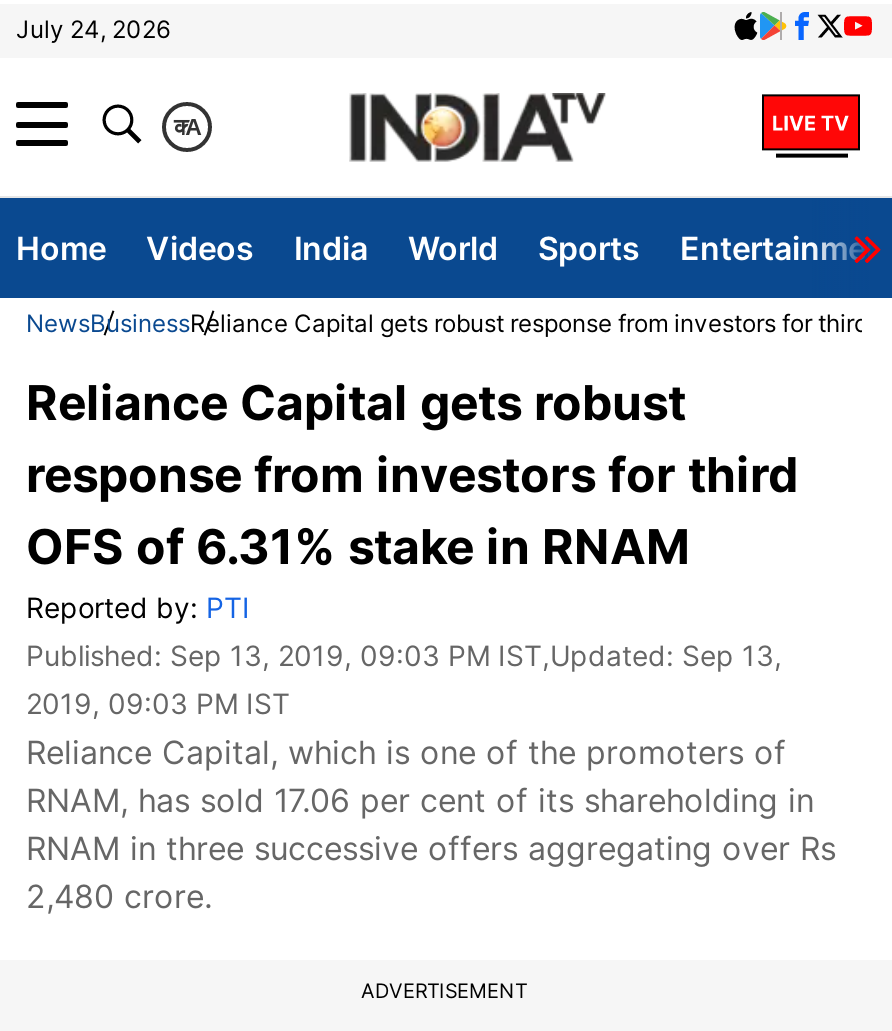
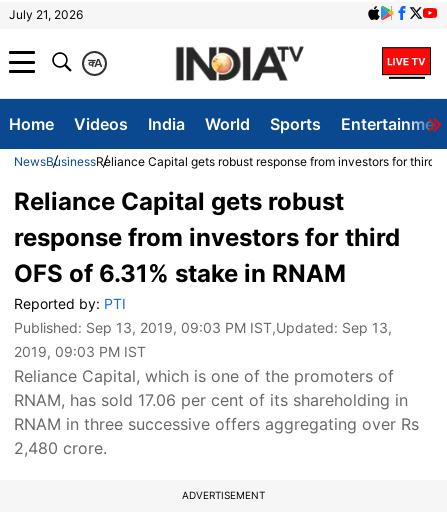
[16,14,170,44] July 24, 2026 -> [9,7,83,22] July 21, 2026

